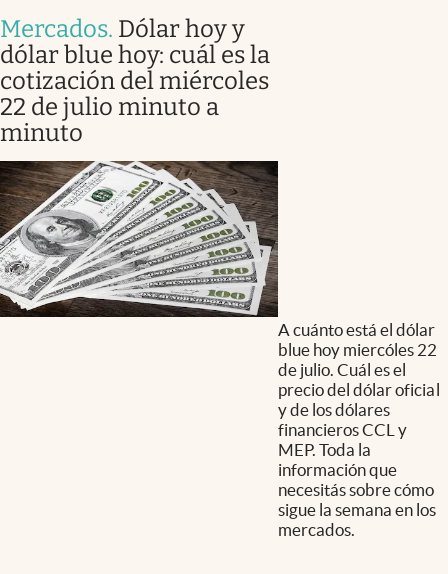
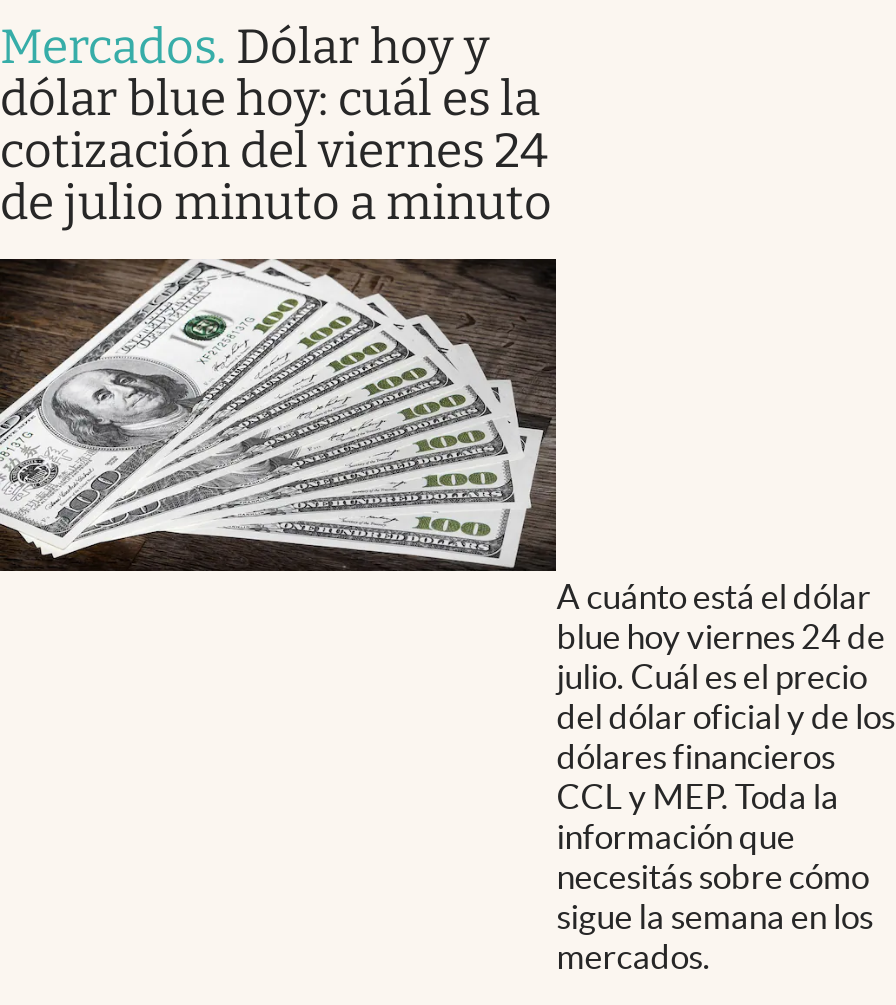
[0,67,269,147] cotización del miércoles | 22 de julio minuto a | minuto -> [0,122,552,230] cotización del viernes 24 | de julio minuto a minuto
[278,340,439,459] blue hoy miercóles 22 | de julio. Cuál es el | precio del dólar oficial | y de los dólares | financieros CCL y | MEP. Toda la -> [556,617,895,815] blue hoy viernes 24 de | julio. Cuál es el precio | del dólar oficial y de los | dólares financieros | CCL y MEP. Toda la

